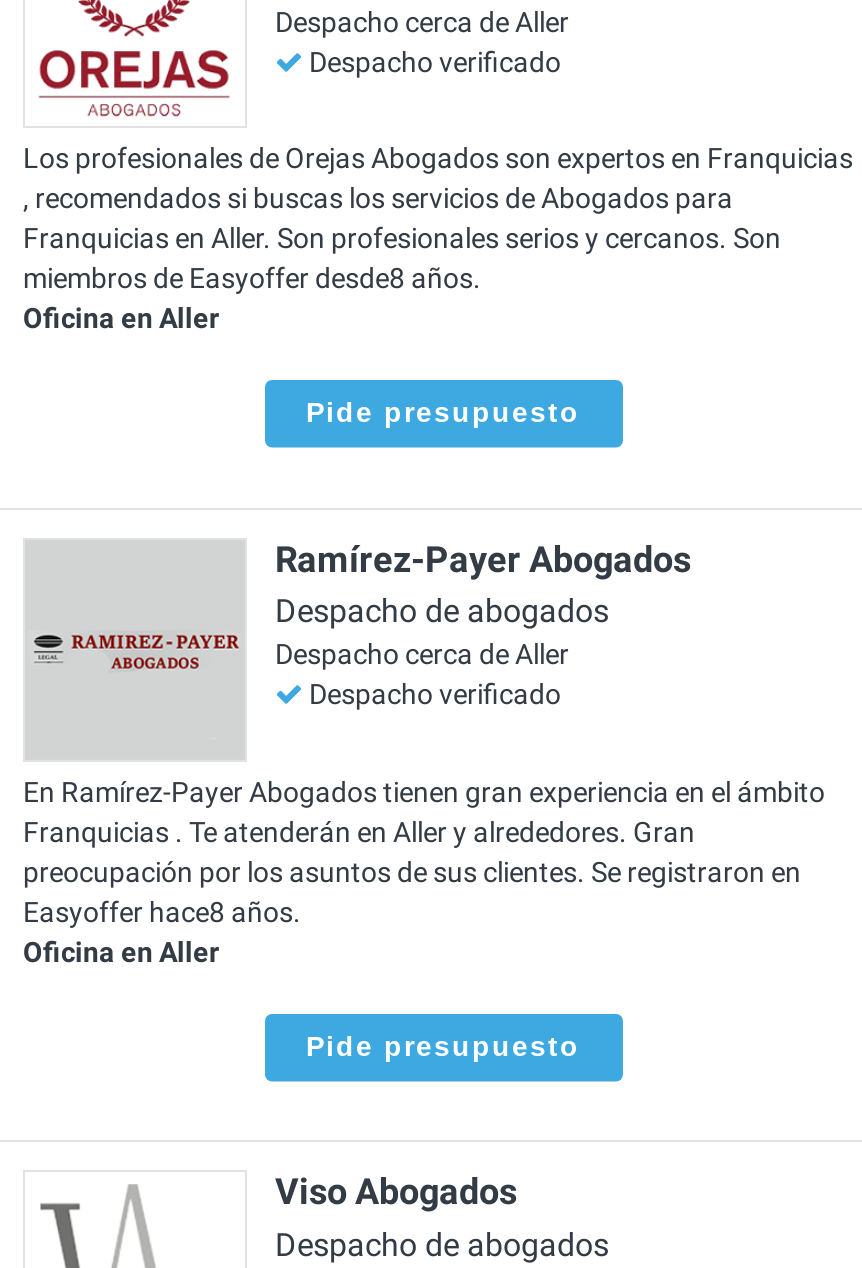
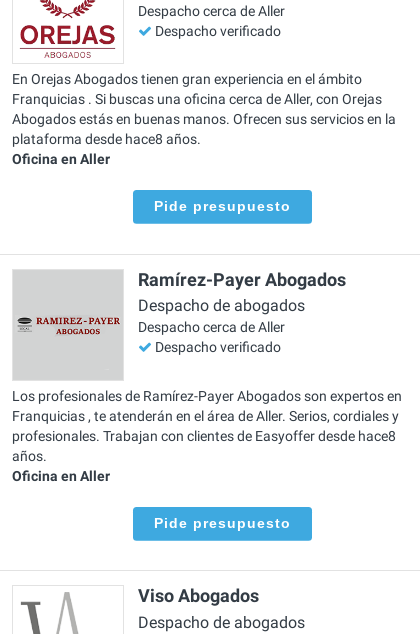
[23,143,853,295] Los profesionales de Orejas Abogados son expertos en Franquicias | , recomendados si buscas los servicios de Abogados para | Franquicias en Aller. Son profesionales serios y cercanos. Son | miembros de Easyoffer desde8 años. -> [12,71,396,147] En Orejas Abogados tienen gran experiencia en el ámbito | Franquicias . Si buscas una oficina cerca de Aller, con Orejas | Abogados estás en buenas manos. Ofrecen sus servicios en la | plataforma desde hace8 años.
[23,775,825,927] En Ramírez-Payer Abogados tienen gran experiencia en el ámbito | Franquicias . Te atenderán en Aller y alrededores. Gran | preocupación por los asuntos de sus clientes. Se registraron en | Easyoffer hace8 años. -> [12,388,402,464] Los profesionales de Ramírez-Payer Abogados son expertos en | Franquicias , te atenderán en el área de Aller. Serios, cordiales y | profesionales. Trabajan con clientes de Easyoffer desde hace8 | años.

